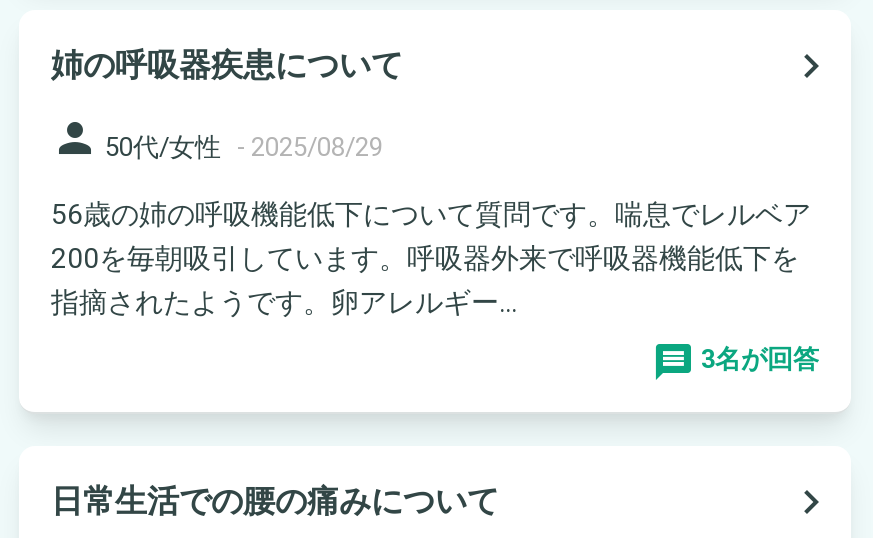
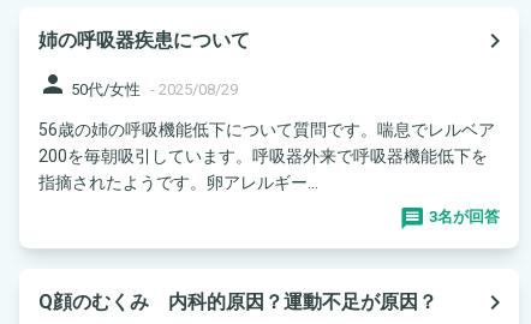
[51,483,499,521] 日常生活での腰の痛みについて -> [38,291,437,314] Q顔のむくみ 内科的原因？運動不足が原因？

